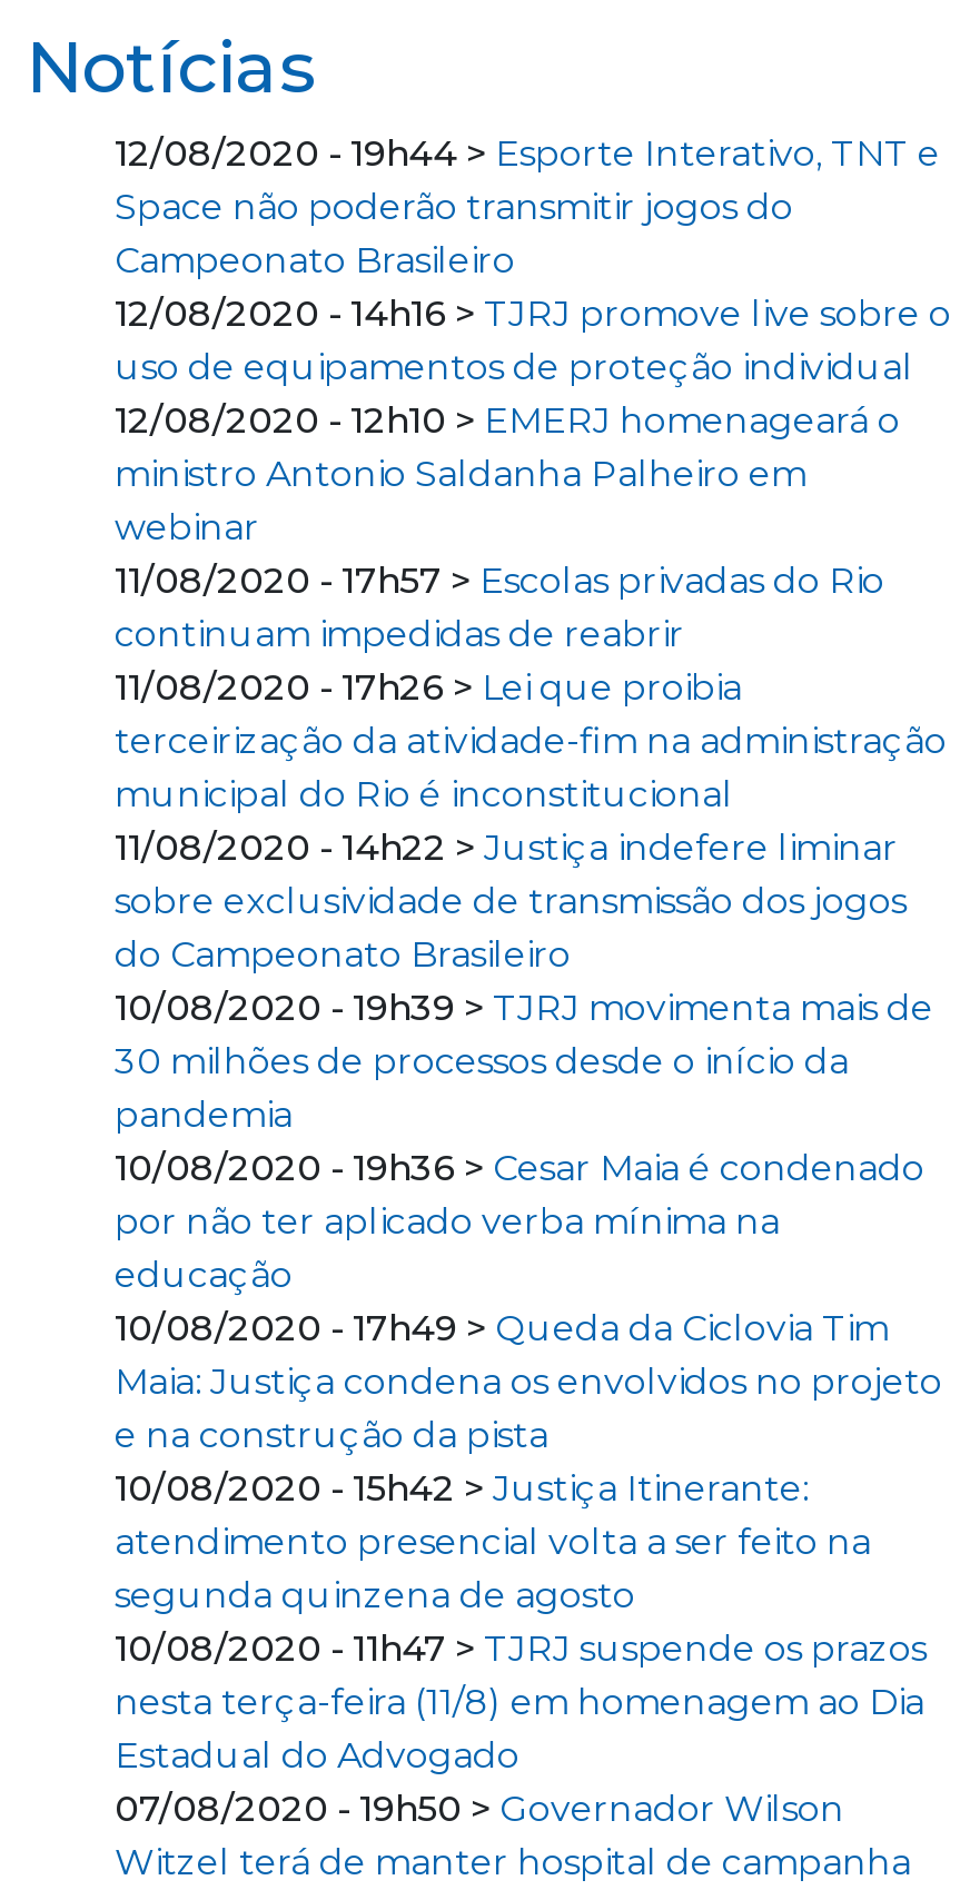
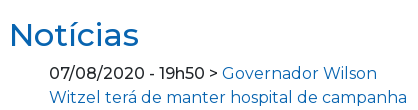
[115,132,951,1777] 12/08/2020 - 19h44 > Esporte Interativo, TNT e | Space não poderão transmitir jogos do | Campeonato Brasileiro | 12/08/2020 - 14h16 > TJRJ promove live sobre o | uso de equipamentos de proteção individual | 12/08/2020 - 12h10 > EMERJ homenageará o | ministro Antonio Saldanha Palheiro em | webinar | 11/08/2020 - 17h57 > Escolas privadas do Rio | continuam impedidas de reabrir | 11/08/2020 - 17h26 > Lei que proibia | terceirização da atividade-fim na administração | municipal do Rio é inconstitucional | 11/08/2020 - 14h22 > Justiça indefere liminar | sobre exclusividade de transmissão dos jogos | do Campeonato Brasileiro | 10/08/2020 - 19h39 > TJRJ movimenta mais de | 30 milhões de processos desde o início da | pandemia | 10/08/2020 - 19h36 > Cesar Maia é condenado | por não ter aplicado verba mínima na | educação | 10/08/2020 - 17h49 > Queda da Ciclovia Tim | Maia: Justiça condena os envolvidos no projeto | e na construção da pista | 10/08/2020 - 15h42 > Justiça Itinerante: | atendimento presencial volta a ser feito na | segunda quinzena de agosto | 10/08/2020 - 11h47 > TJRJ suspende os prazos | nesta terça-feira (11/8) em homenagem ao Dia | Estadual do Advogado -> none

